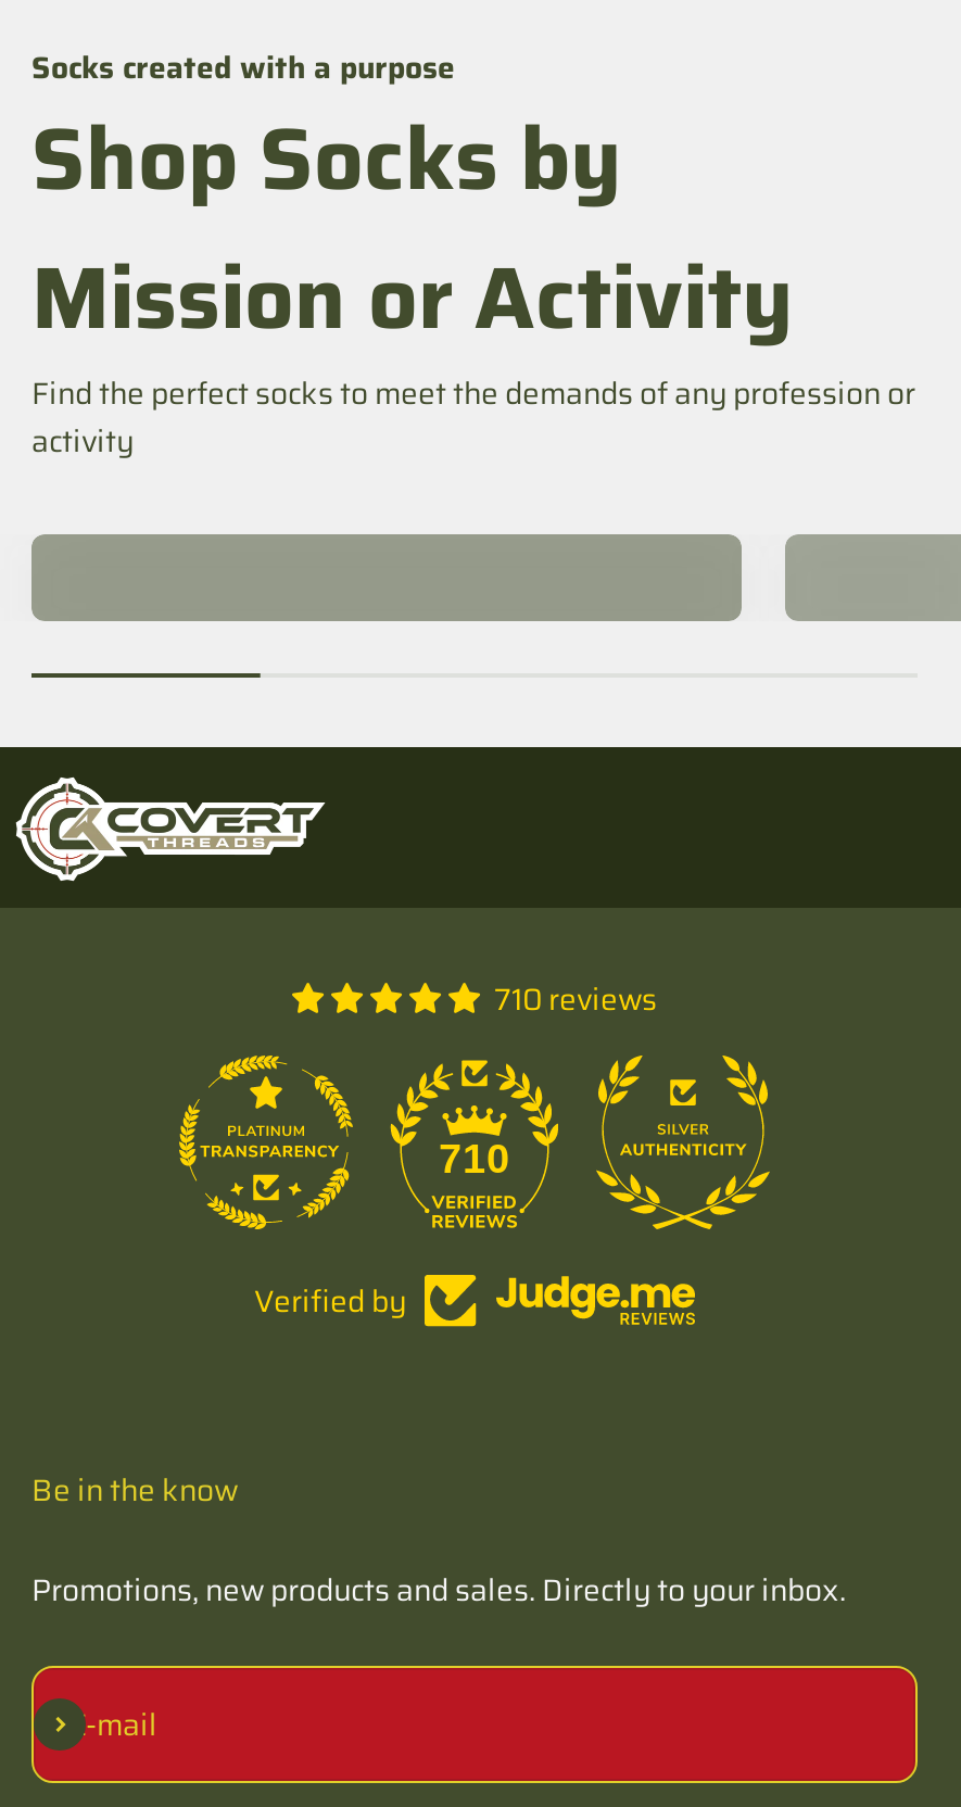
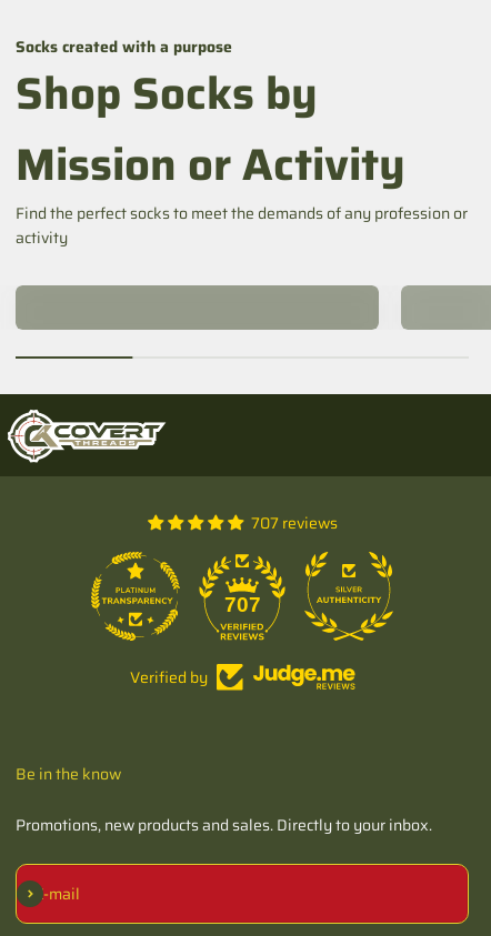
[494,975,657,1023] 710 reviews -> [250,511,337,535] 707 reviews
[439,1135,510,1181] 710 -> [224,593,260,616] 707

